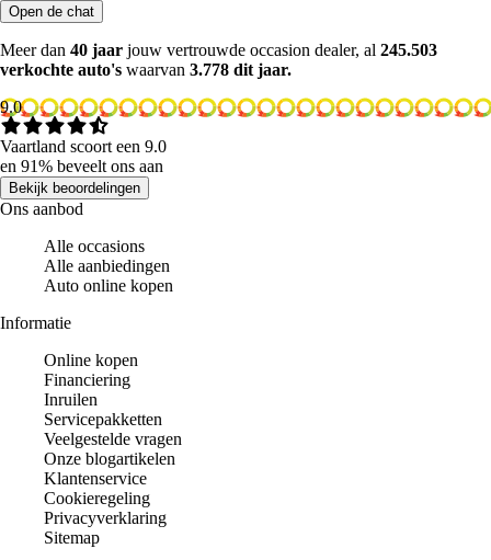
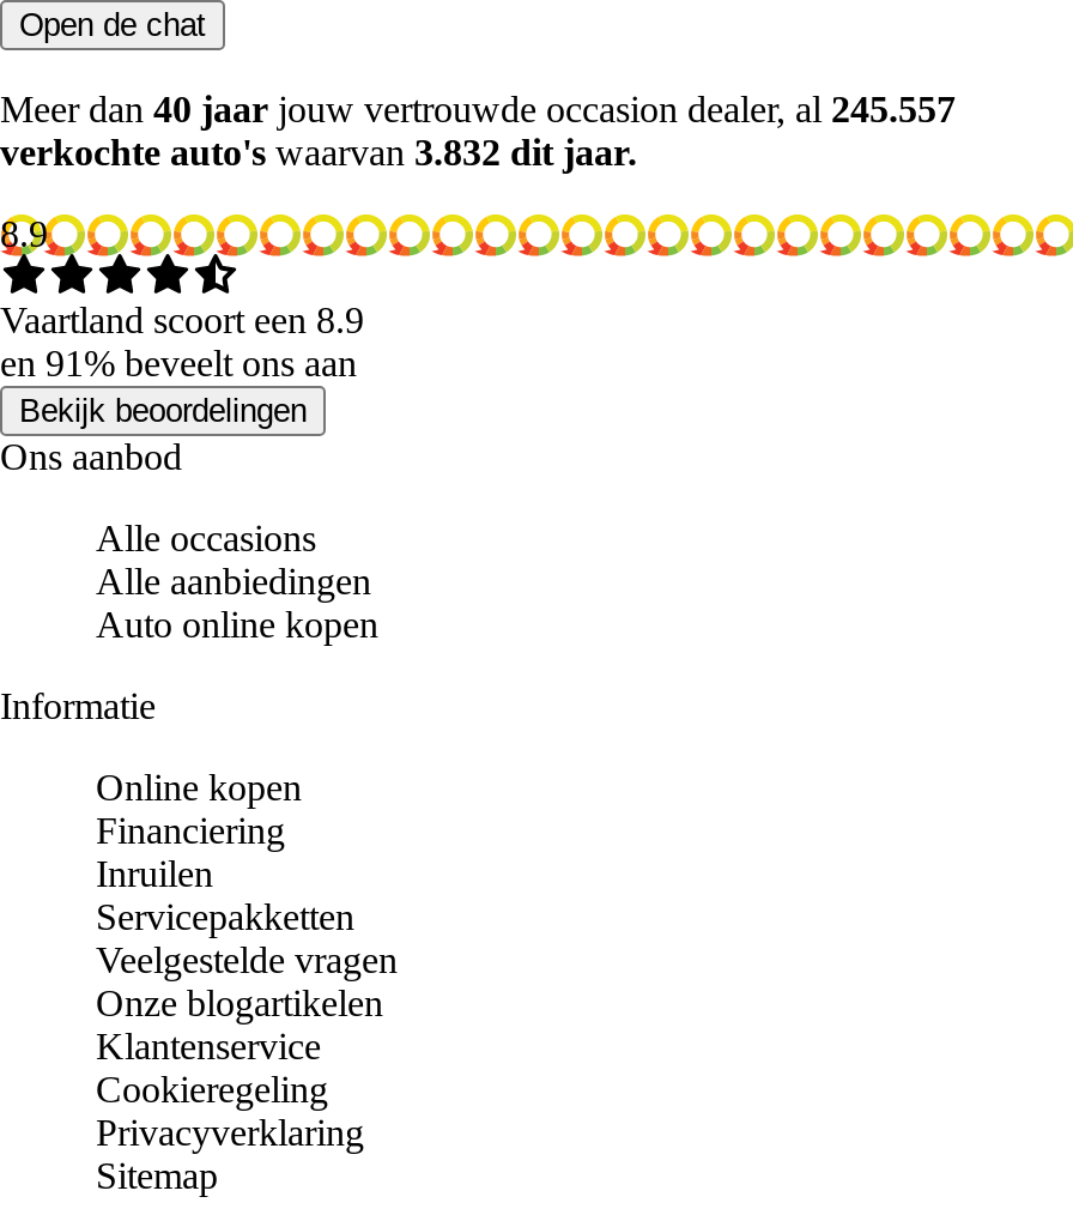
[0,41,437,59] Meer dan 40 jaar jouw vertrouwde occasion dealer, al 245.503 -> [0,89,956,130] Meer dan 40 jaar jouw vertrouwde occasion dealer, al 245.557
[0,60,292,79] verkochte auto's waarvan 3.778 dit jaar. -> [0,132,637,173] verkochte auto's waarvan 3.832 dit jaar.
[0,98,22,116] 9.0 -> [0,214,48,254] 8.9
[0,137,167,156] Vaartland scoort een 9.0 -> [0,300,364,341] Vaartland scoort een 8.9

